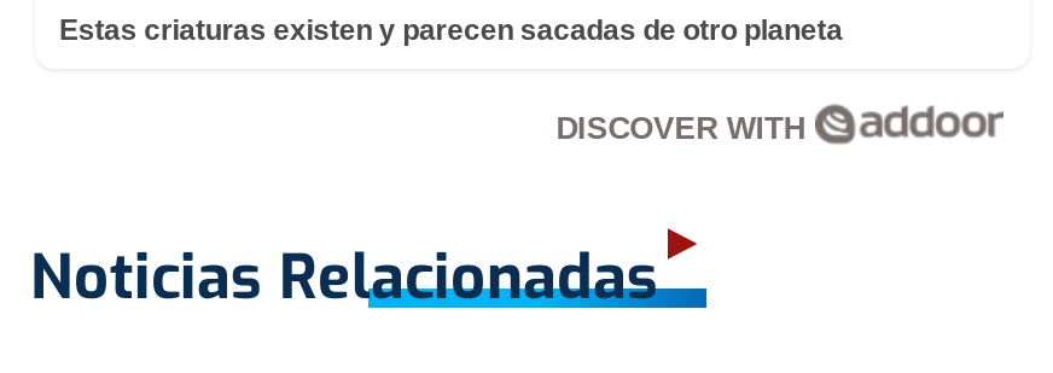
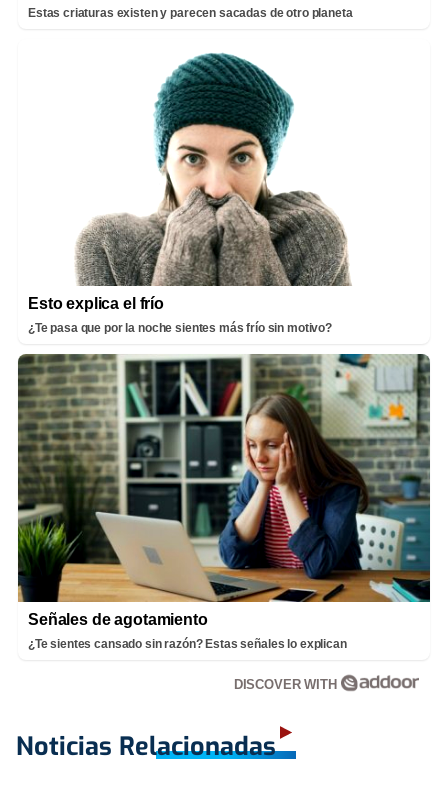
none -> [17,353,431,651] [image] | Señales de agotamiento | ¿Te sientes cansado sin razón? Estas señales lo explican
none -> [28,52,352,335] [image] | Esto explica el frío | ¿Te pasa que por la noche sientes más frío sin motivo?

